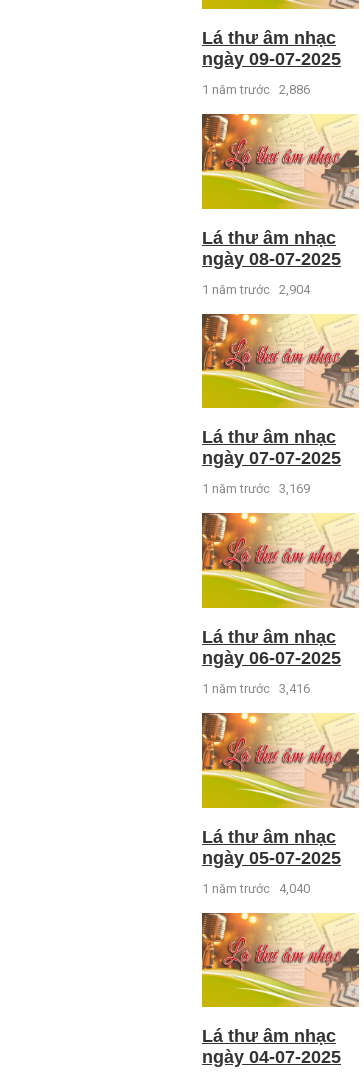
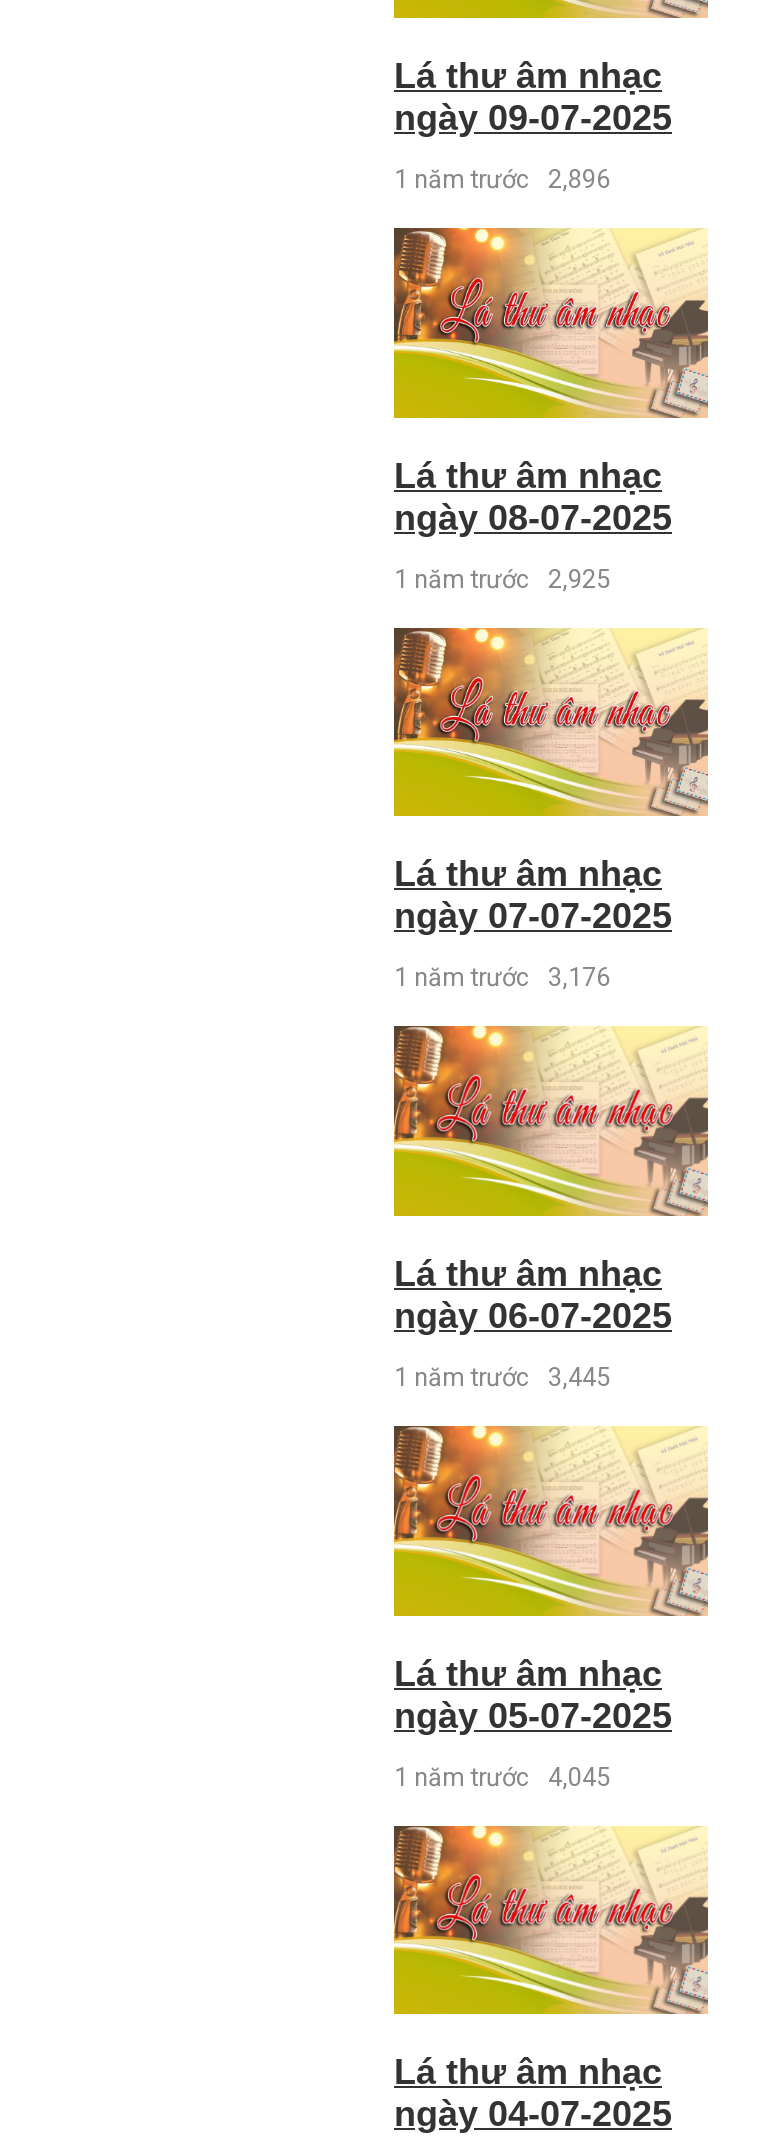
[202,82,310,97] 1 năm trước 2,886 -> [394,165,610,195] 1 năm trước 2,896
[202,282,310,297] 1 năm trước 2,904 -> [394,564,610,594] 1 năm trước 2,925
[202,481,310,496] 1 năm trước 3,169 -> [394,963,610,993] 1 năm trước 3,176
[202,681,310,696] 1 năm trước 3,416 -> [394,1362,610,1392] 1 năm trước 3,445
[202,881,310,896] 1 năm trước 4,040 -> [394,1761,610,1791] 1 năm trước 4,045

